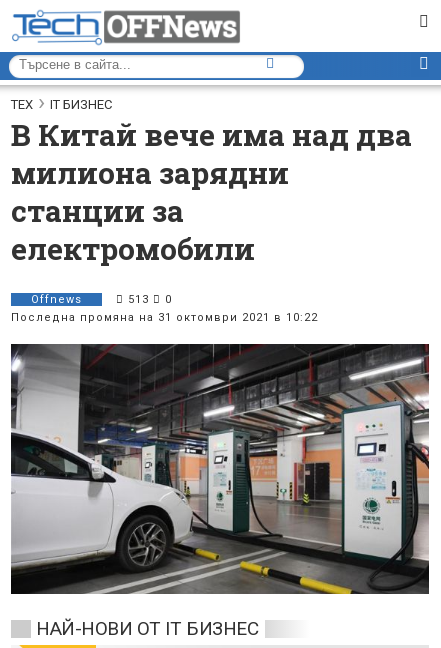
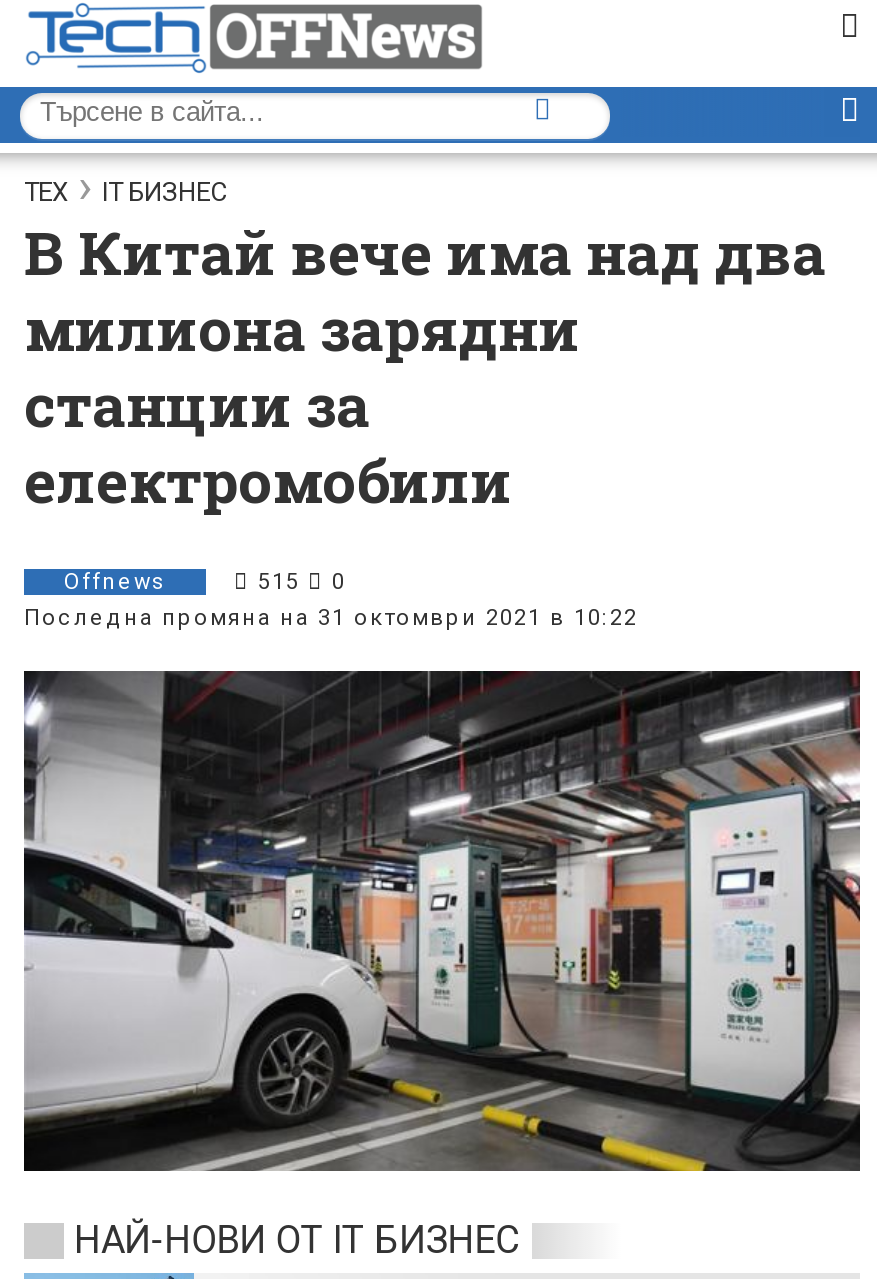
[124,293,172,306] 513 0 -> [250,569,346,595] 515 0

